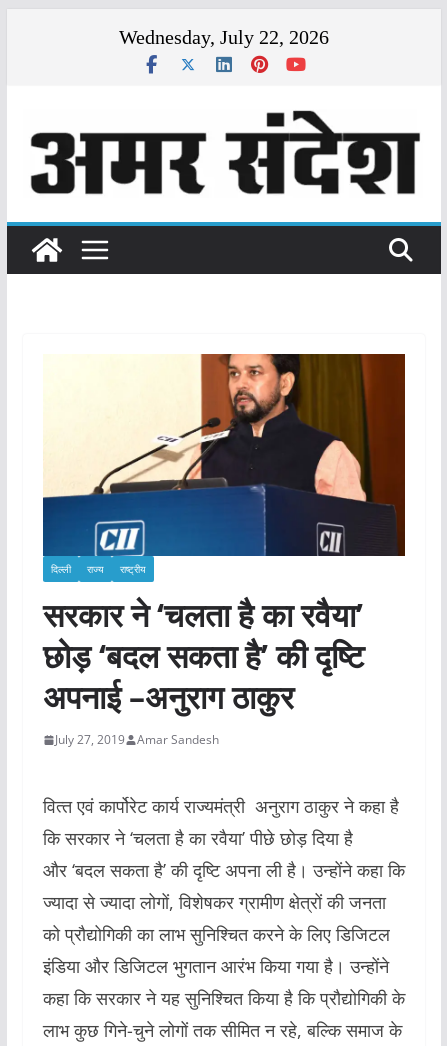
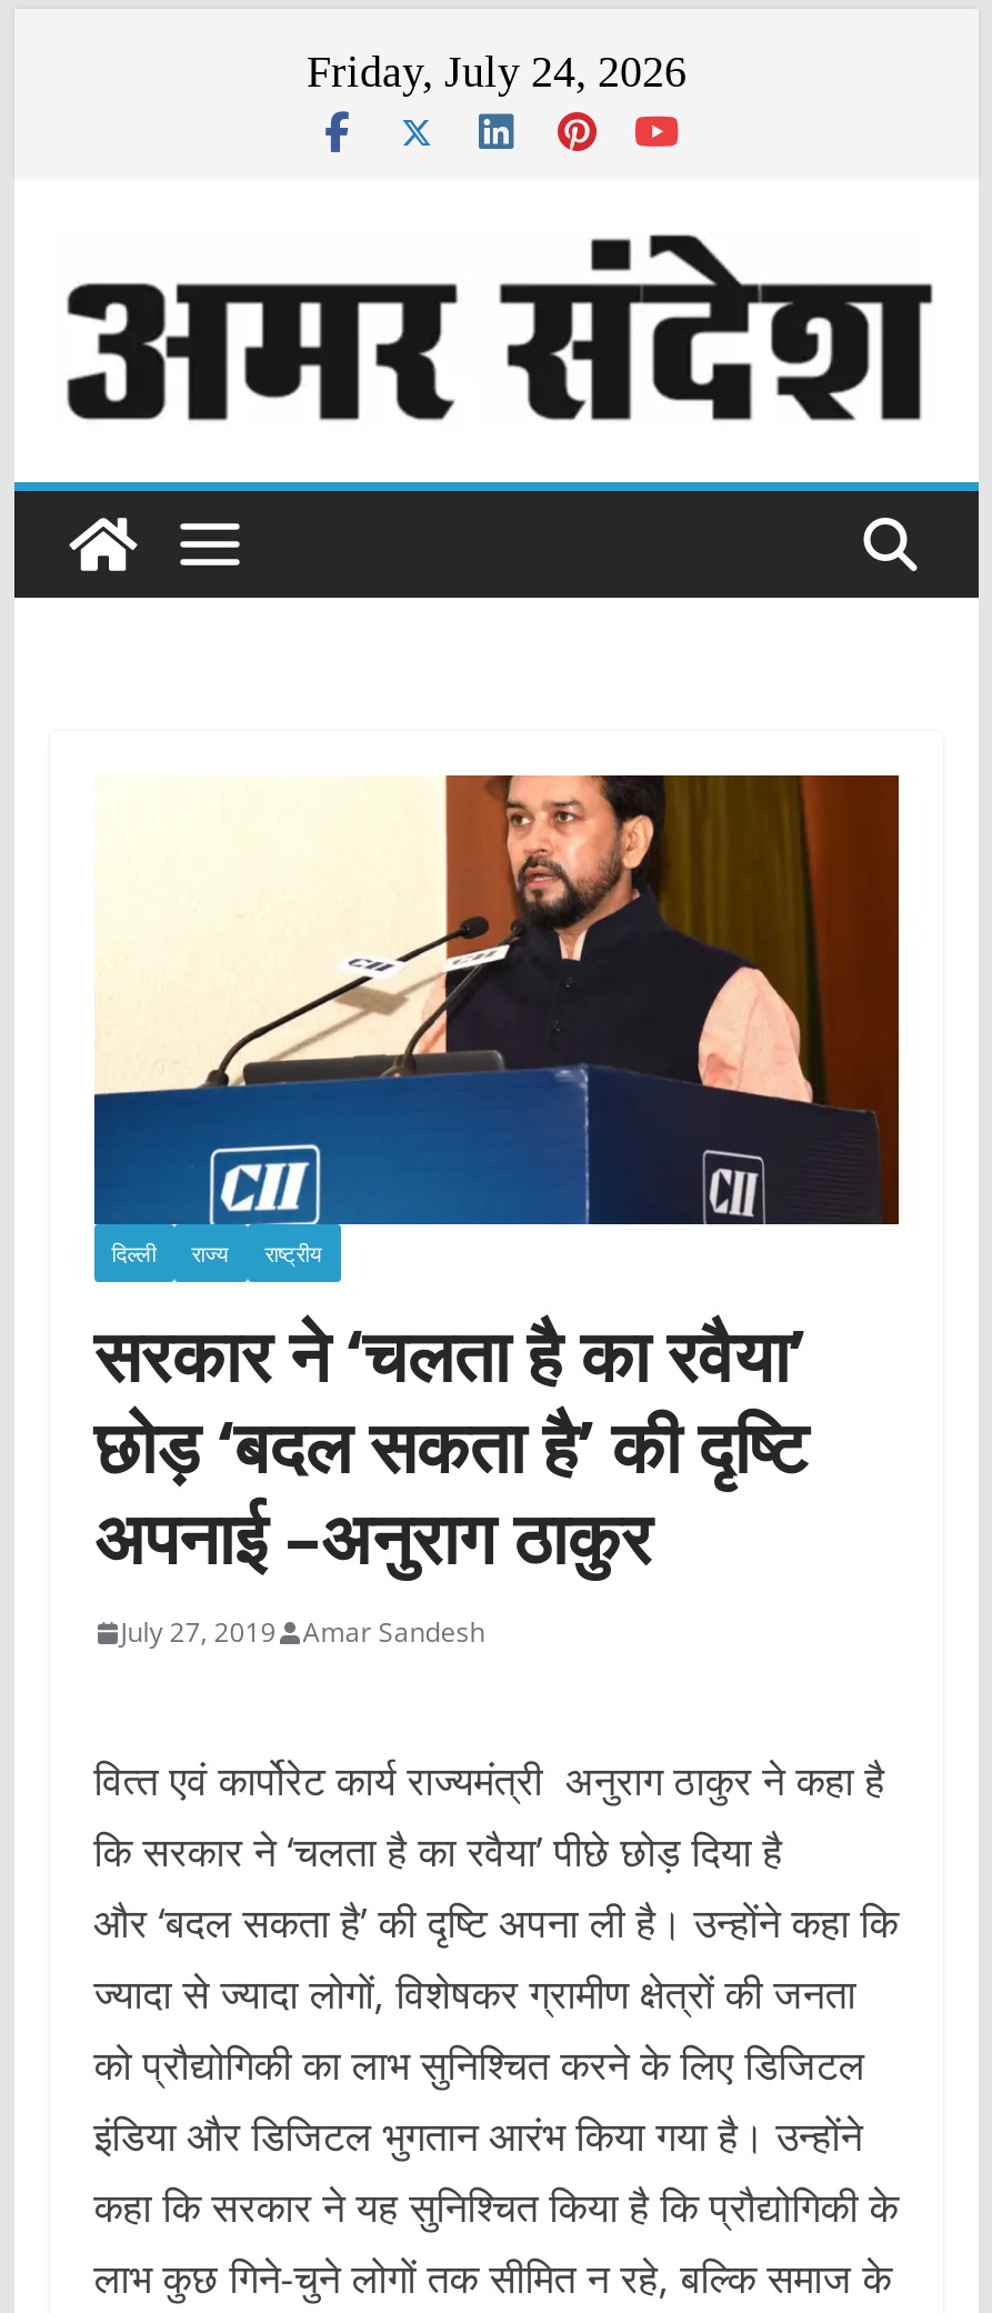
[119,26,329,48] Wednesday, July 22, 2026 -> [307,47,687,96] Friday, July 24, 2026

